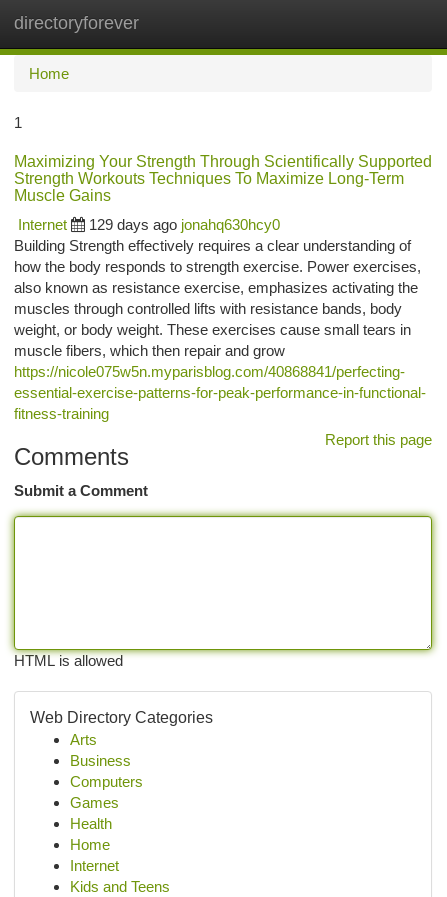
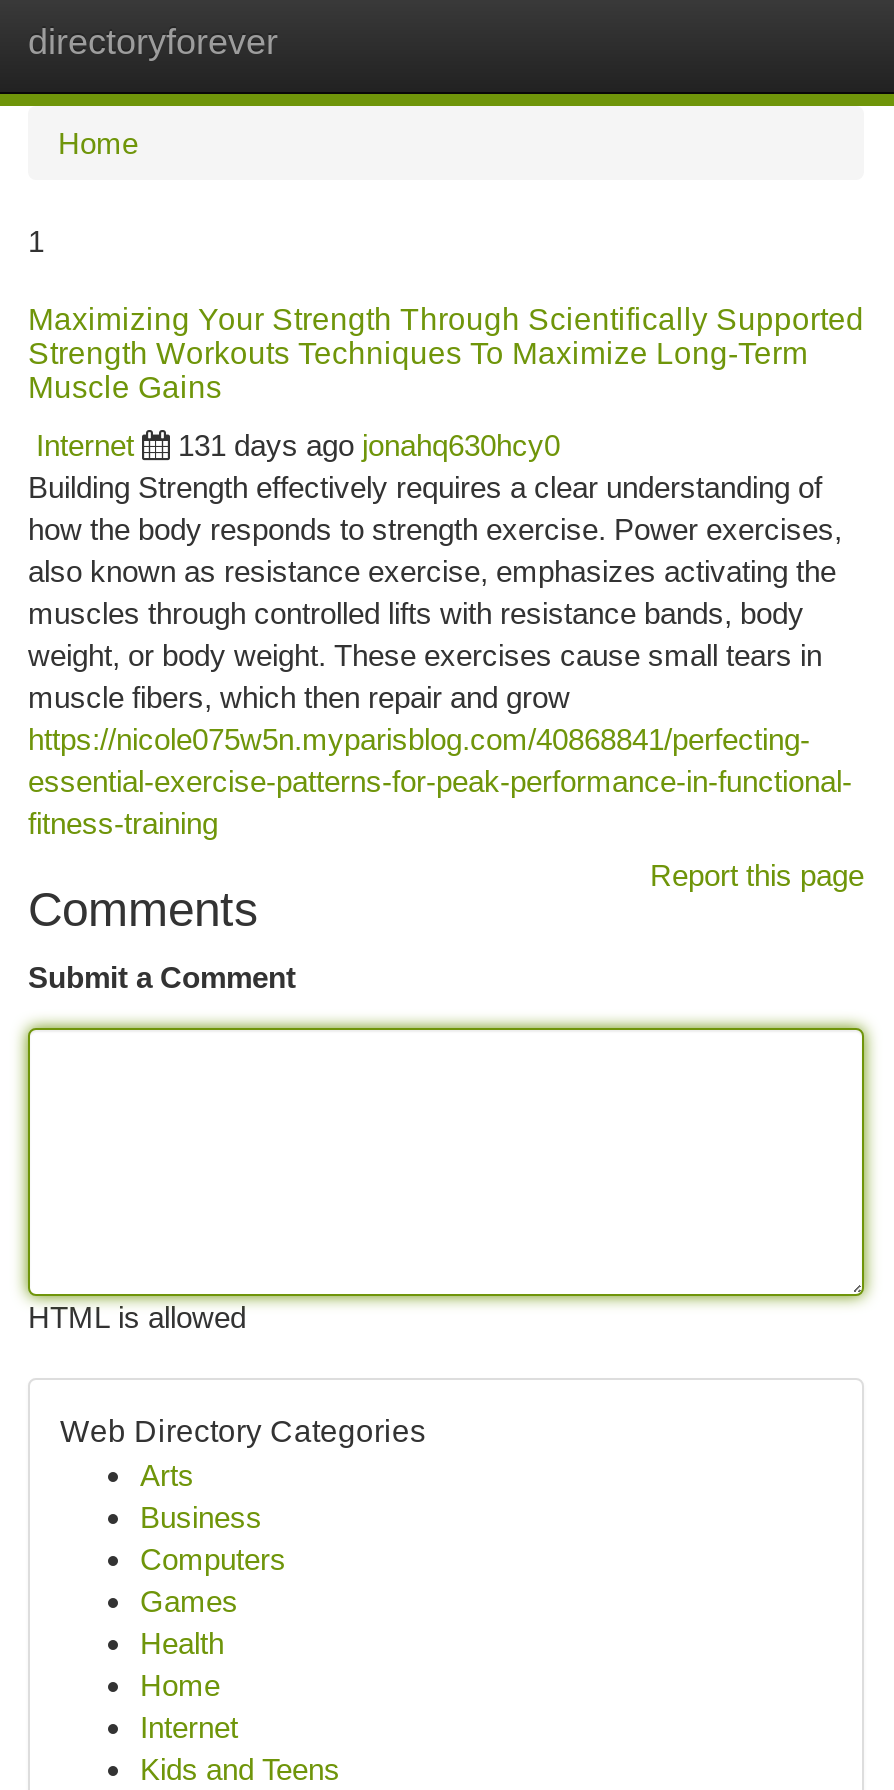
[89,216,280,233] 129 days ago jonahq630hcy0 -> [178,428,560,462] 131 days ago jonahq630hcy0

